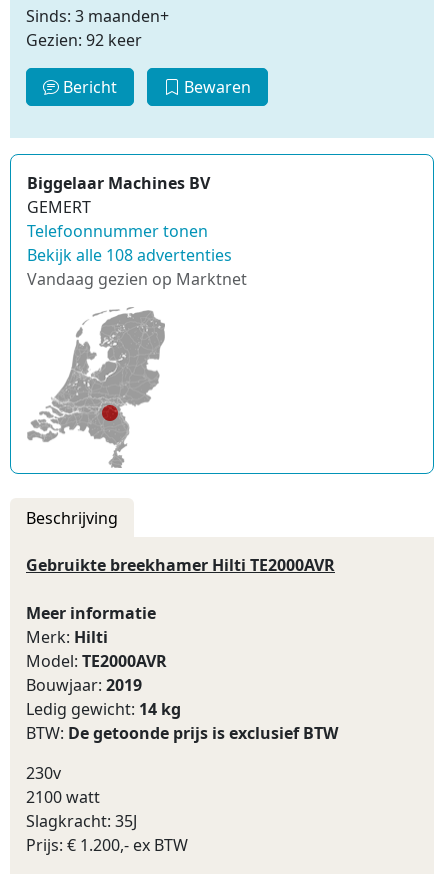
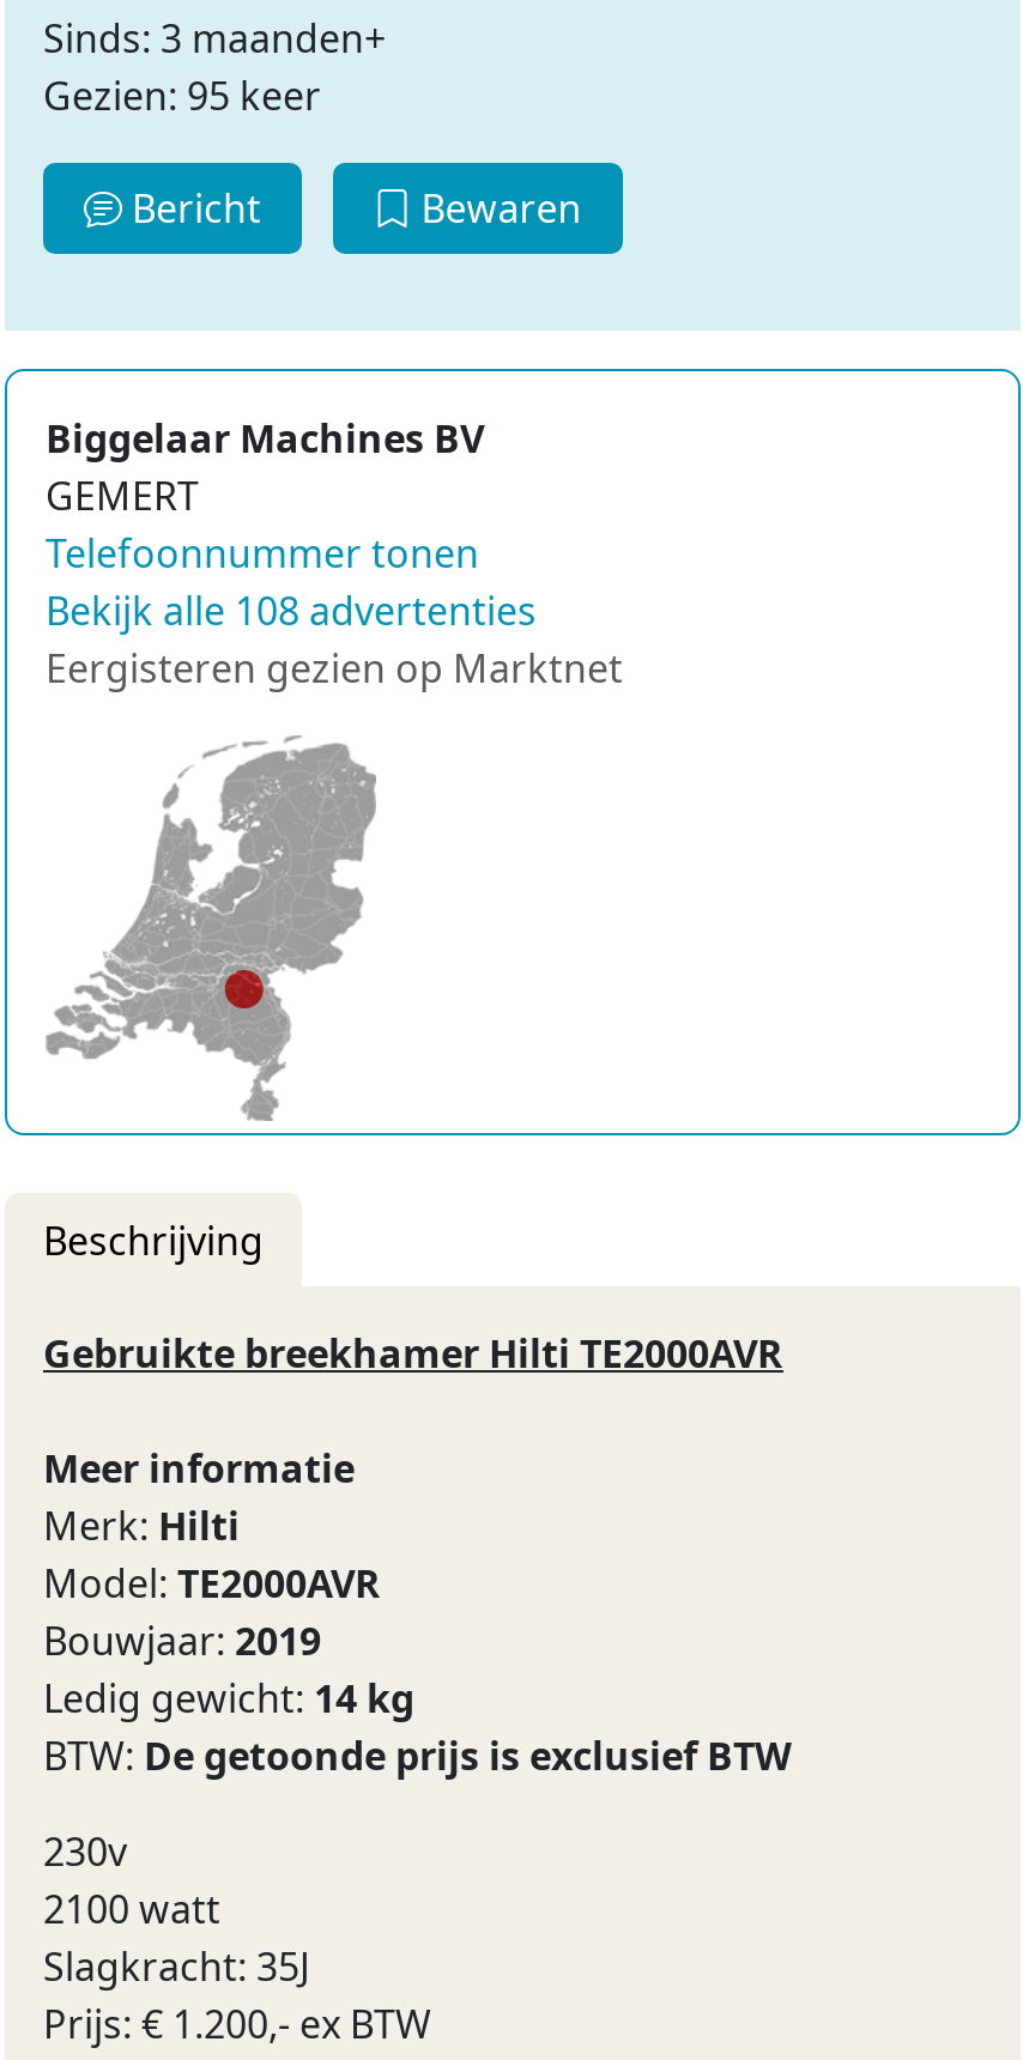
[26,28,142,50] Gezien: 92 keer -> [43,68,321,121] Gezien: 95 keer
[27,267,247,289] Vandaag gezien op Marktnet -> [46,641,623,693] Eergisteren gezien op Marktnet

